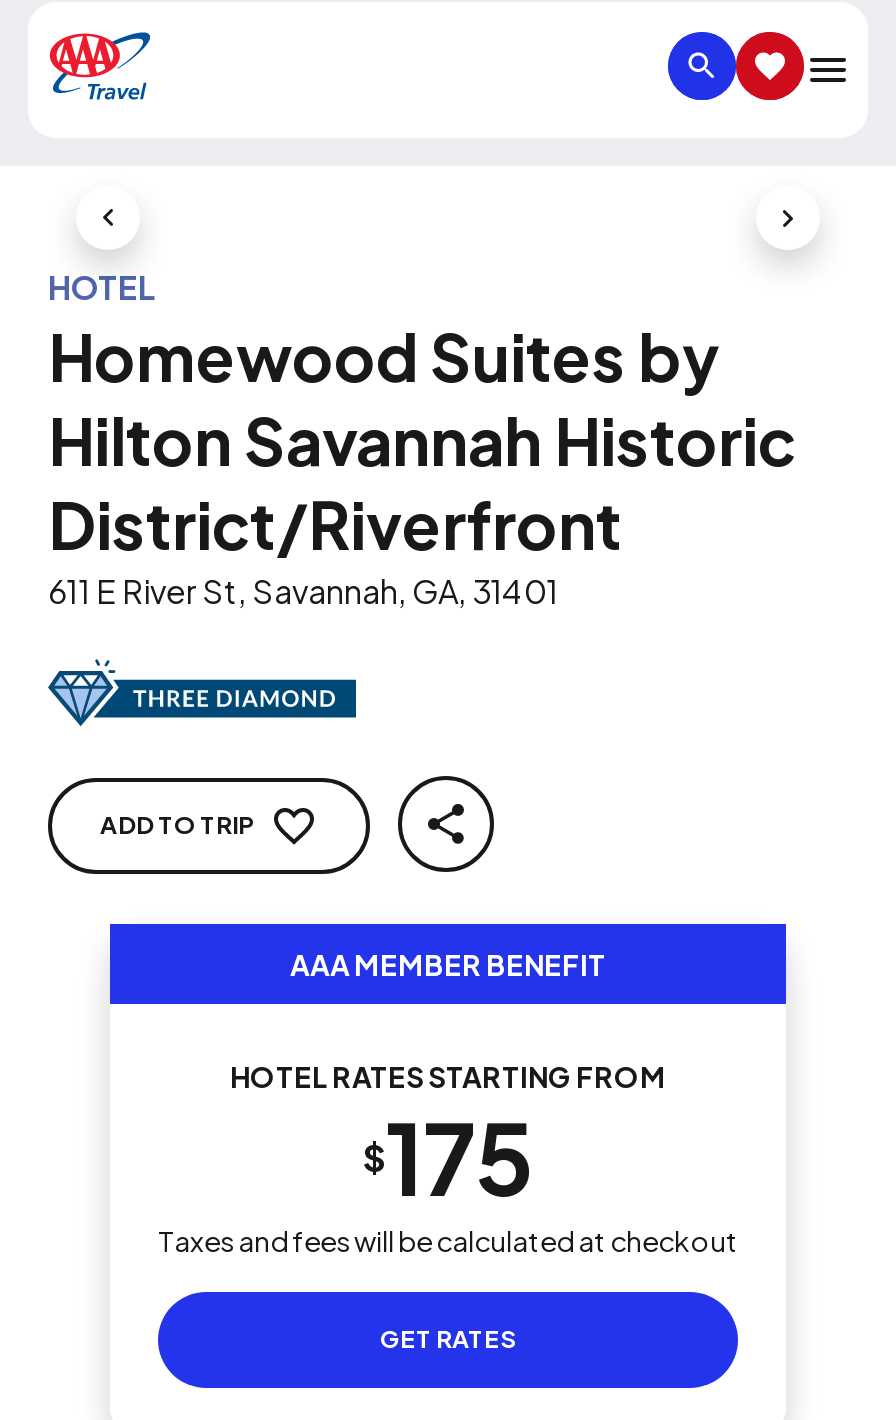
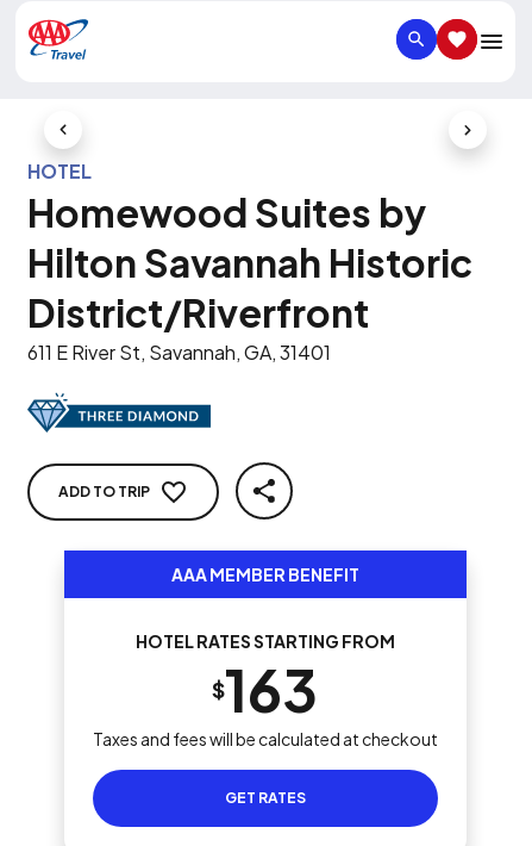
[363,1096,533,1218] $175 -> [212,653,318,726] $163

